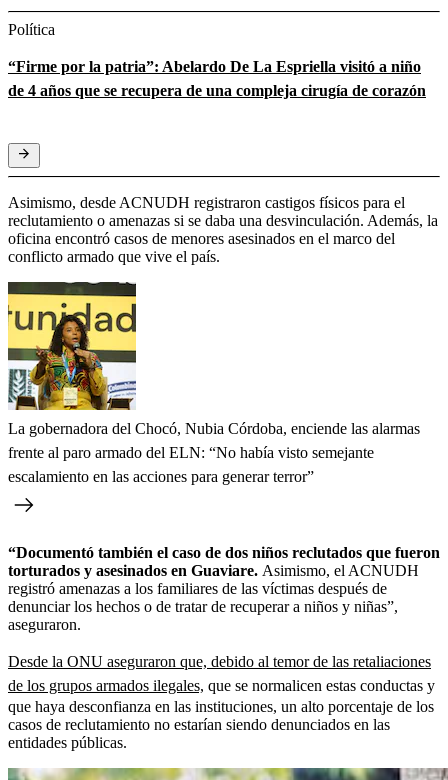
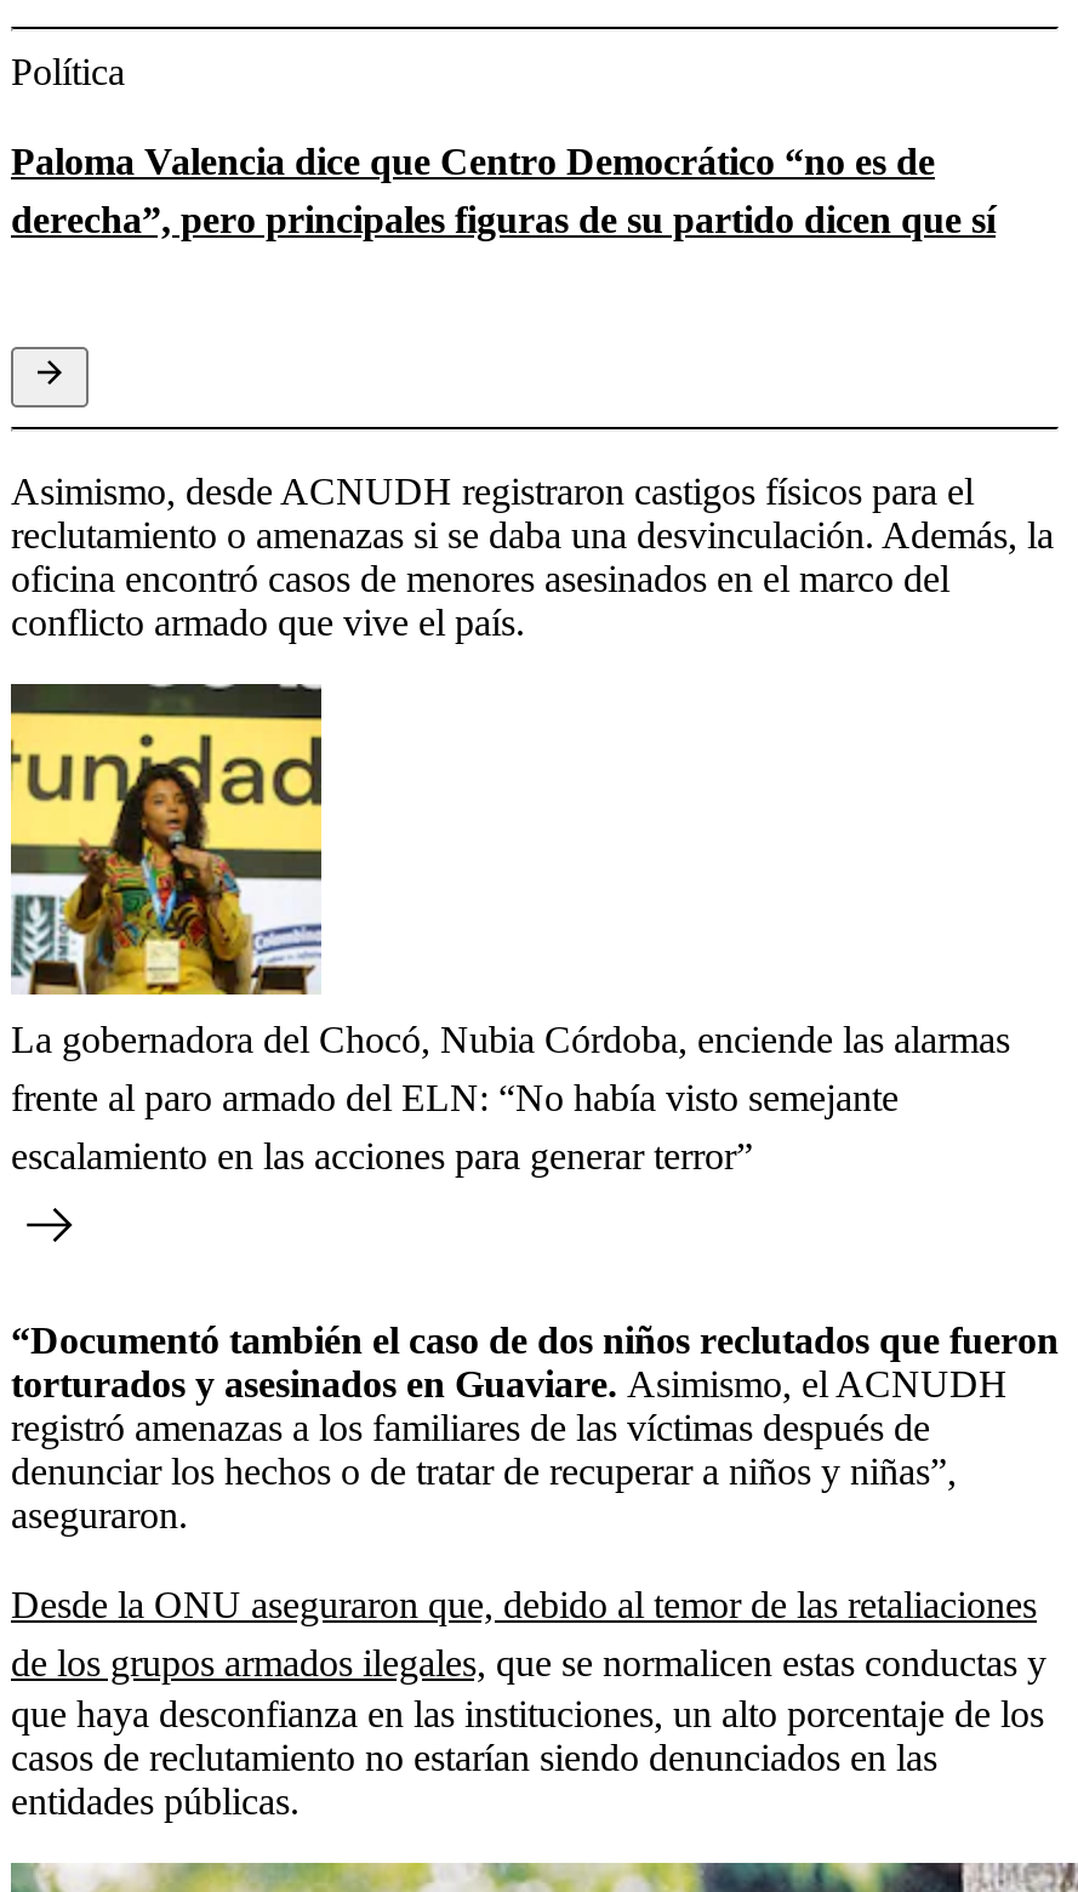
[8,58,426,99] “Firme por la patria”: Abelardo De La Espriella visitó a niño | de 4 años que se recupera de una compleja cirugía de corazón -> [11,142,996,241] Paloma Valencia dice que Centro Democrático “no es de | derecha”, pero principales figuras de su partido dicen que sí

